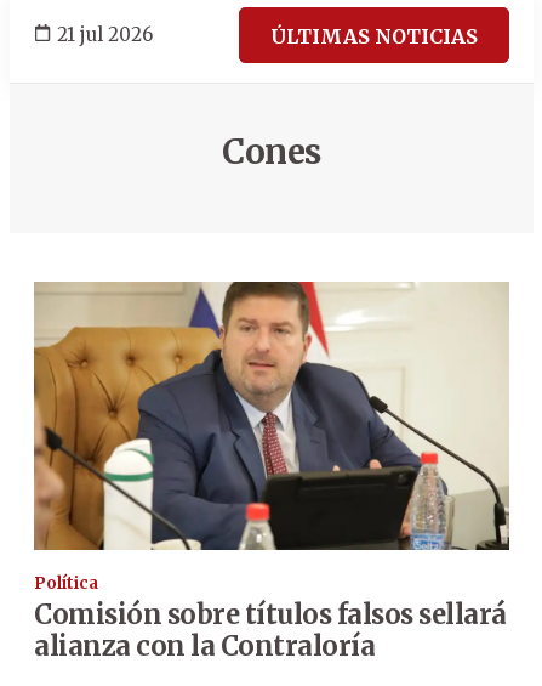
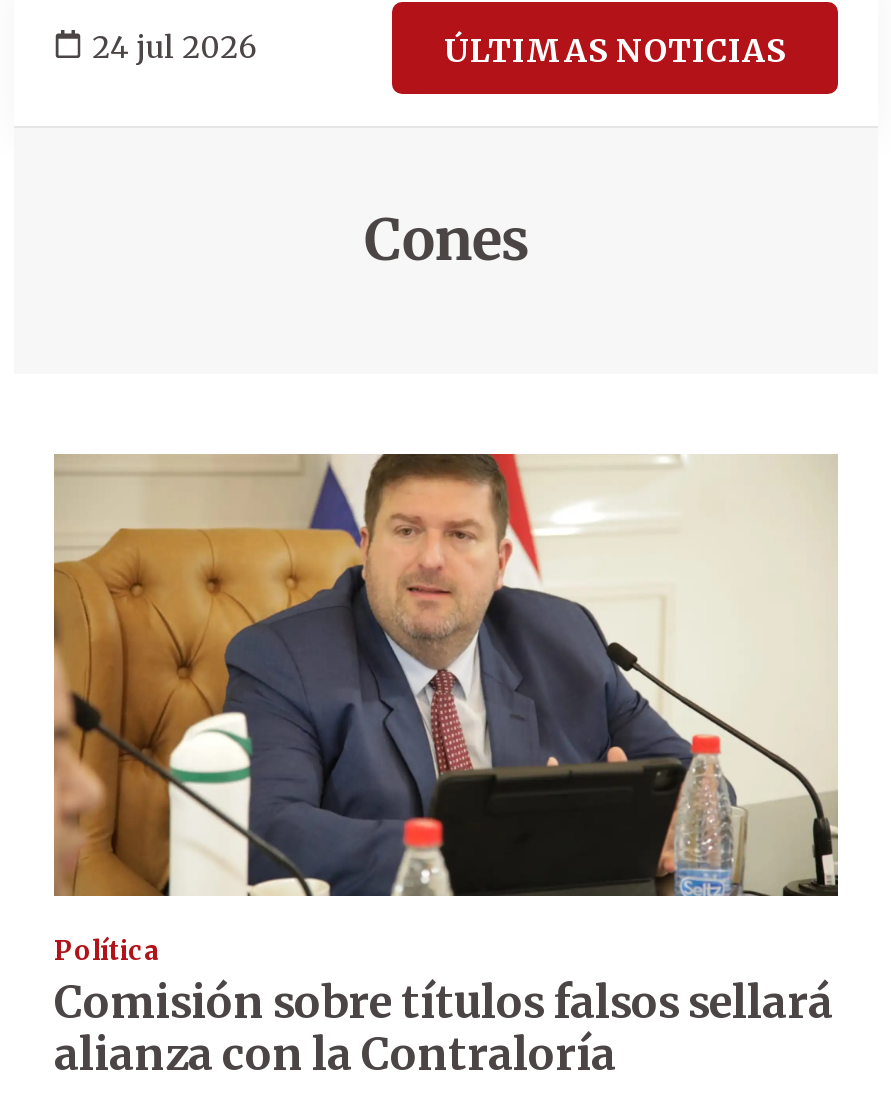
[57,22,153,46] 21 jul 2026 -> [92,27,256,65] 24 jul 2026

